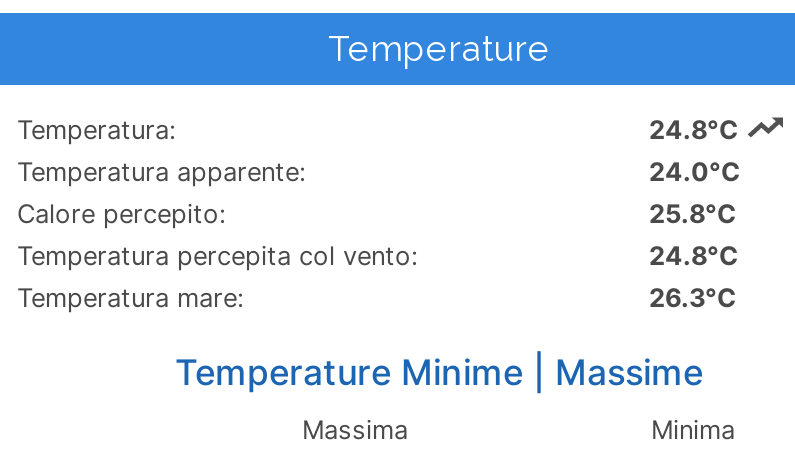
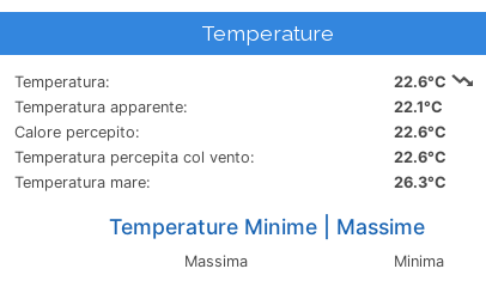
[649,115,739,145] 24.8°C -> [394,73,446,91] 22.6°C
[649,157,741,187] 24.0°C -> [394,98,443,116] 22.1°C
[649,199,737,229] 25.8°C -> [394,123,446,141] 22.6°C
[649,241,739,271] 24.8°C -> [394,148,446,166] 22.6°C

